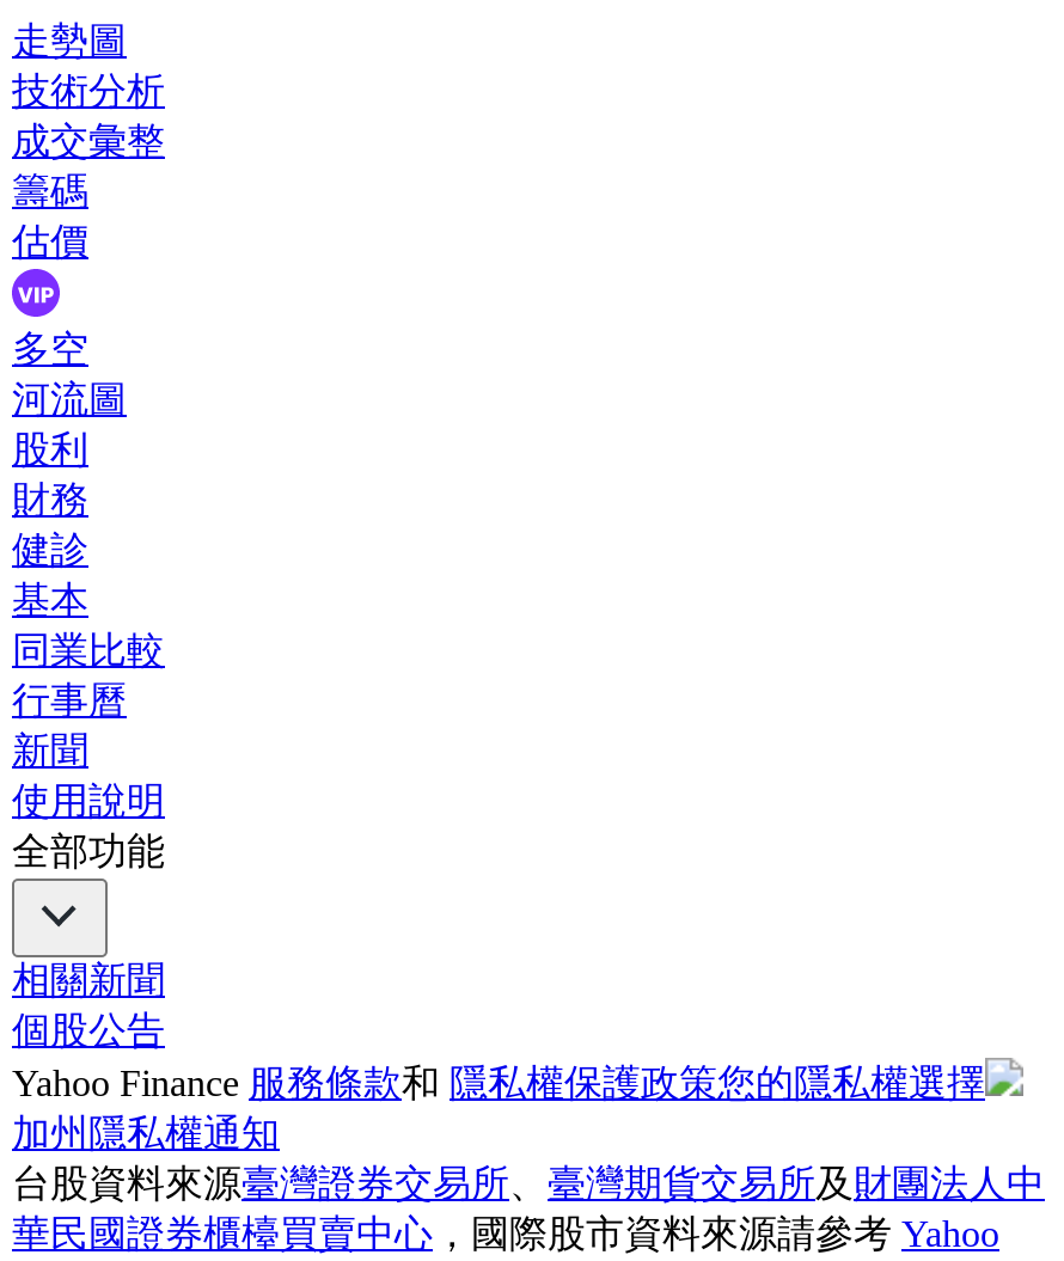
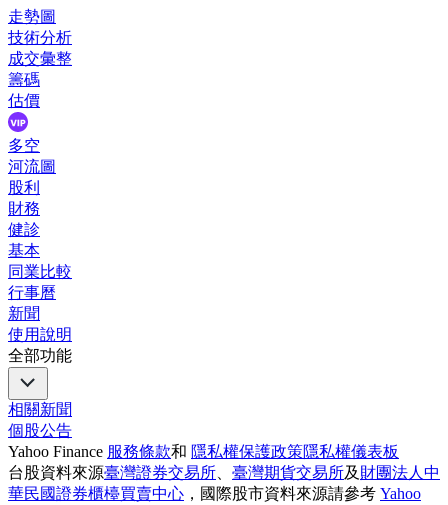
[12,1063,985,1154] Yahoo Finance 服務條款和隱私權保護政策您的隱私權選擇 | 加州隱私權通知 -> [8,443,399,460] Yahoo Finance 服務條款和隱私權保護政策隱私權儀表板

